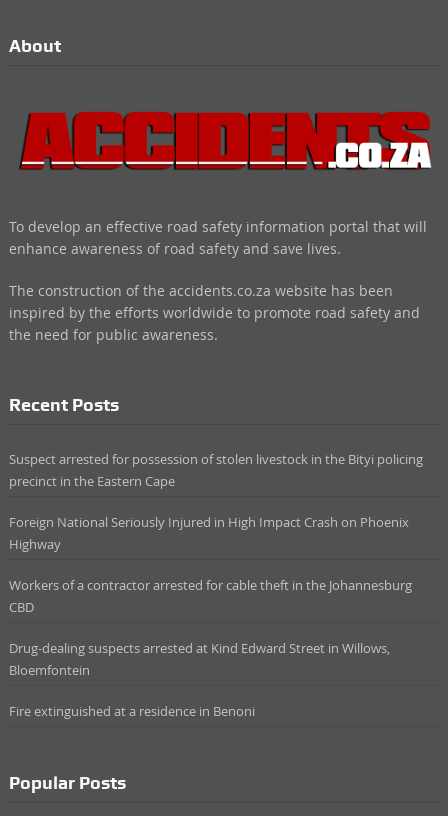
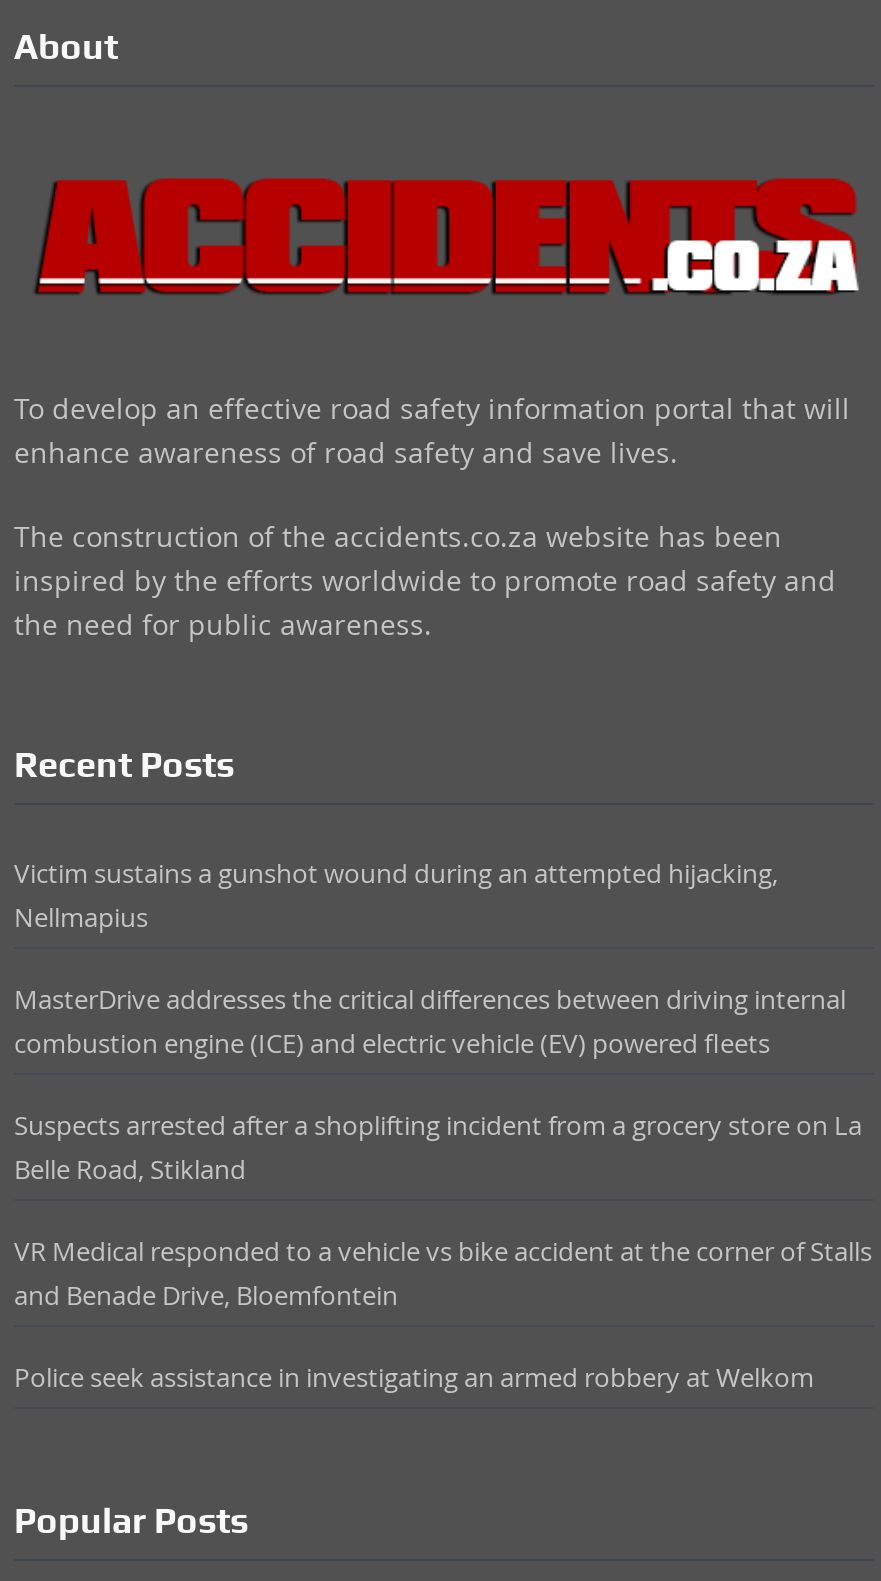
[9,450,423,490] Suspect arrested for possession of stolen livestock in the Bityi policing | precinct in the Eastern Cape -> [14,854,778,934] Victim sustains a gunshot wound during an attempted hijacking, | Nellmapius
[9,513,409,553] Foreign National Seriously Injured in High Impact Crash on Phoenix | Highway -> [14,980,846,1060] MasterDrive addresses the critical differences between driving internal | combustion engine (ICE) and electric vehicle (EV) powered fleets
[9,576,412,616] Workers of a contractor arrested for cable theft in the Johannesburg | CBD -> [14,1106,862,1186] Suspects arrested after a shoplifting incident from a grocery store on La | Belle Road, Stikland
[9,639,390,679] Drug-dealing suspects arrested at Kind Edward Street in Willows, | Bloemfontein -> [14,1232,872,1312] VR Medical responded to a vehicle vs bike accident at the corner of Stalls | and Benade Drive, Bloemfontein
[9,702,255,720] Fire extinguished at a residence in Benoni -> [14,1358,814,1394] Police seek assistance in investigating an armed robbery at Welkom

